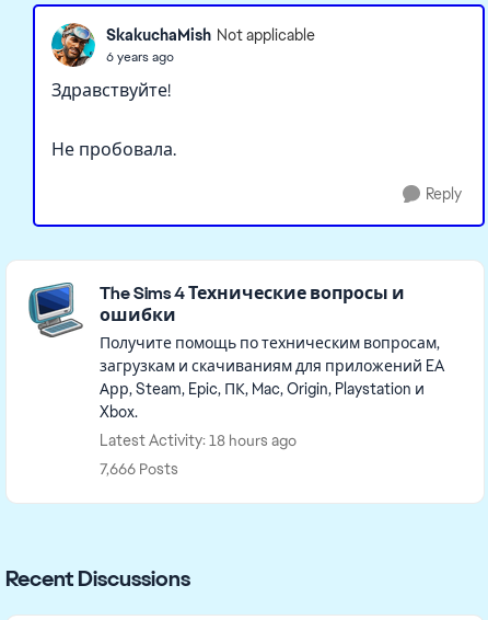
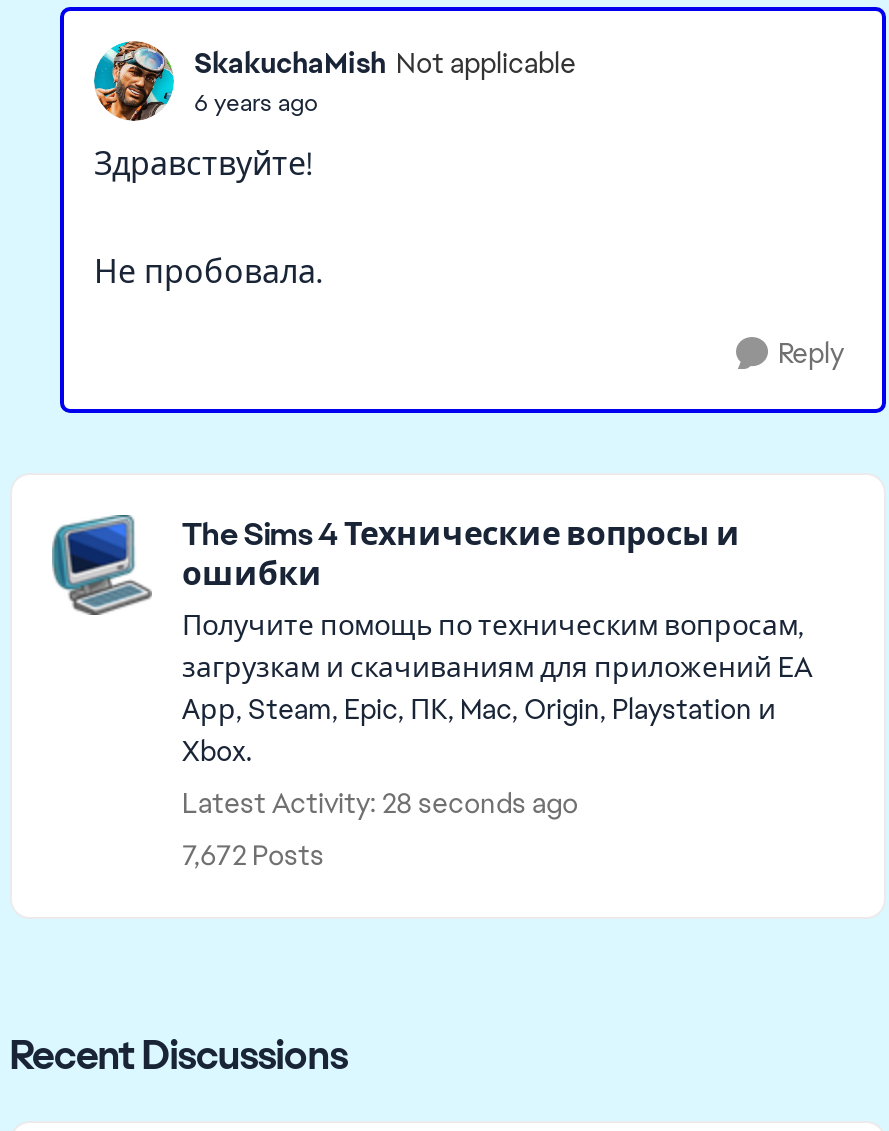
[100,430,297,450] Latest Activity: 18 hours ago -> [182,785,578,821] Latest Activity: 28 seconds ago
[100,459,178,479] 7,666 Posts -> [182,837,324,873] 7,672 Posts

